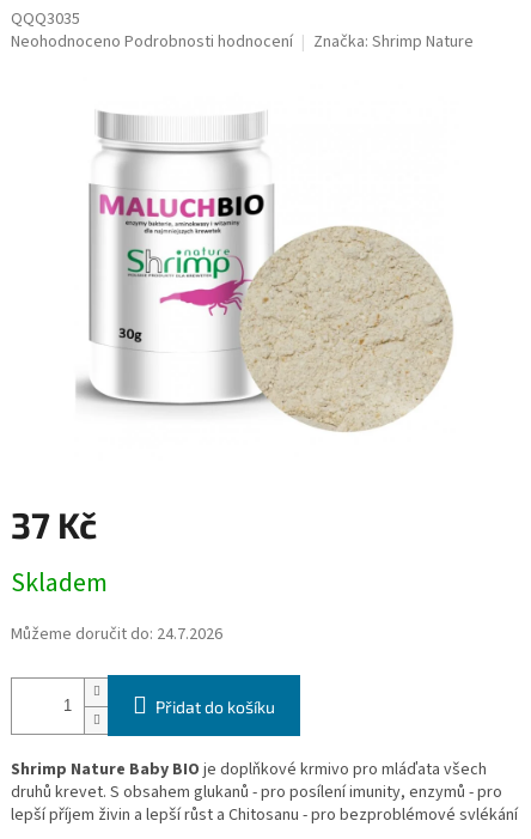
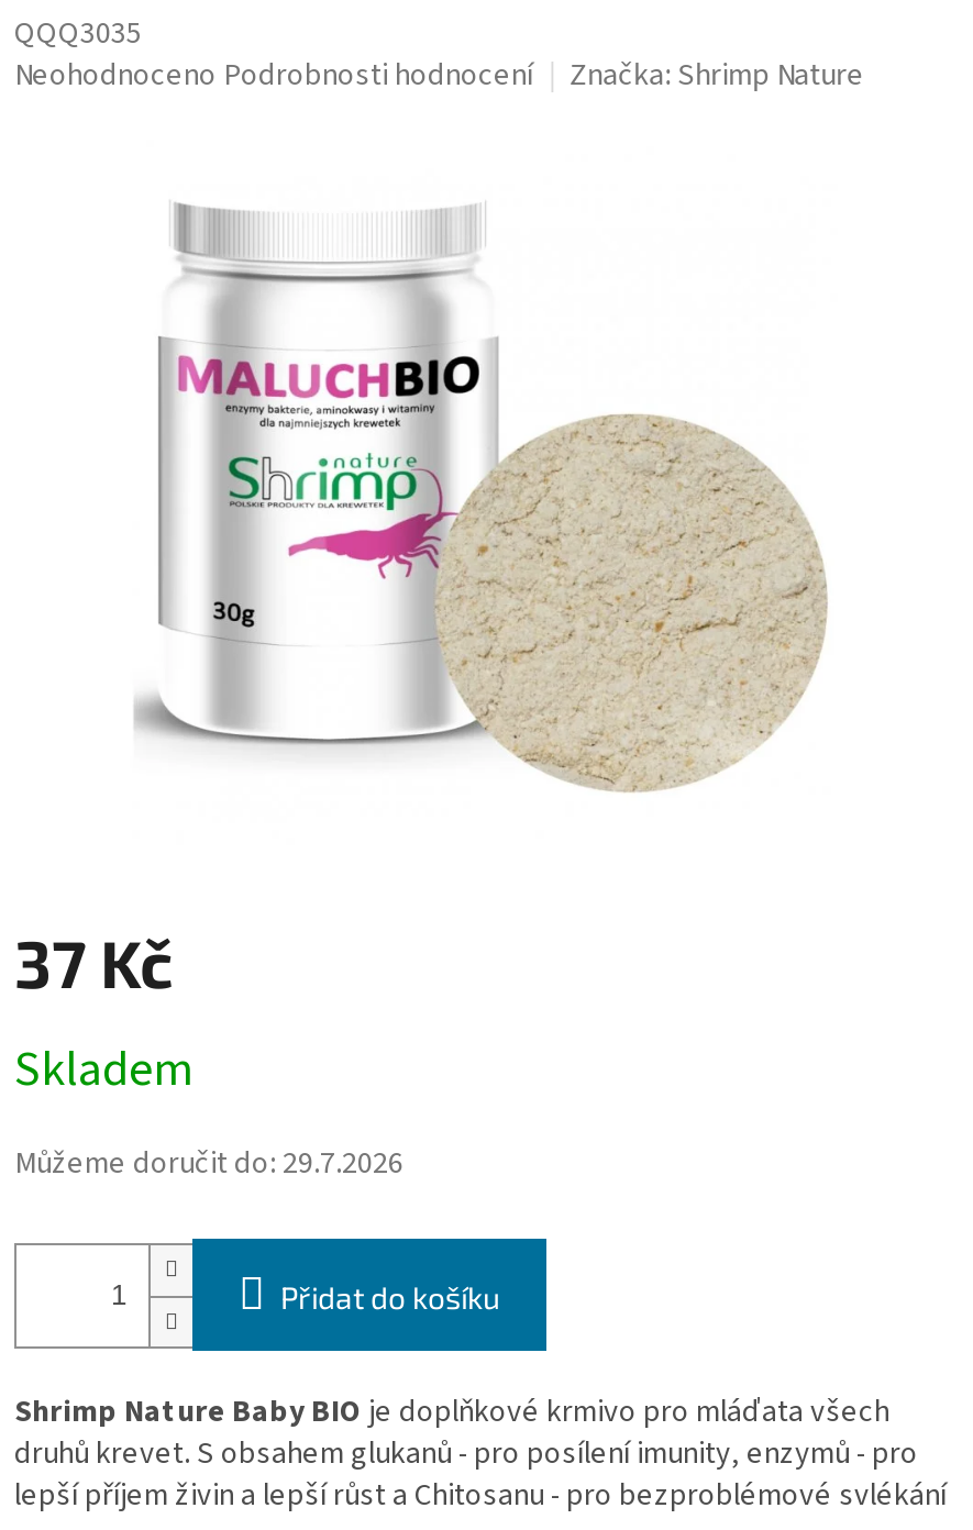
[11,623,222,647] Můžeme doručit do: 24.7.2026 -> [14,1143,403,1187] Můžeme doručit do: 29.7.2026

